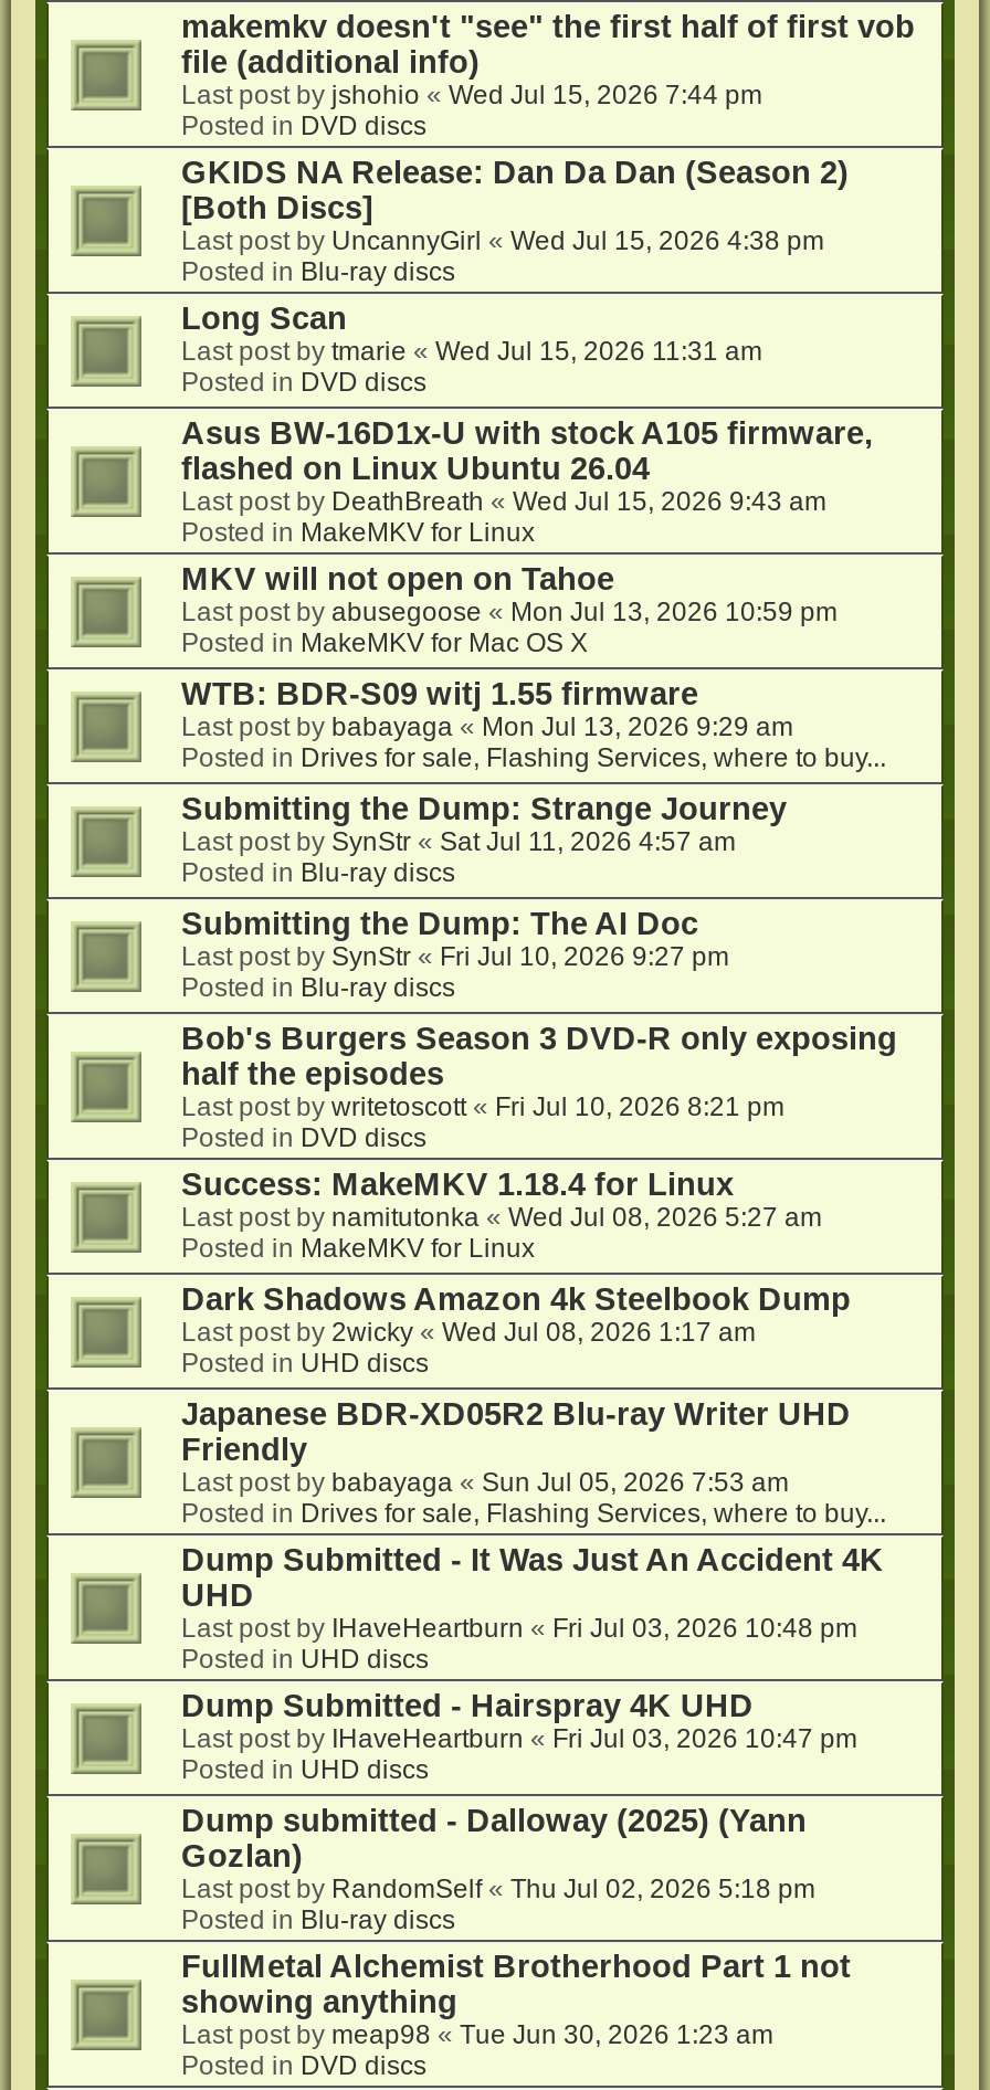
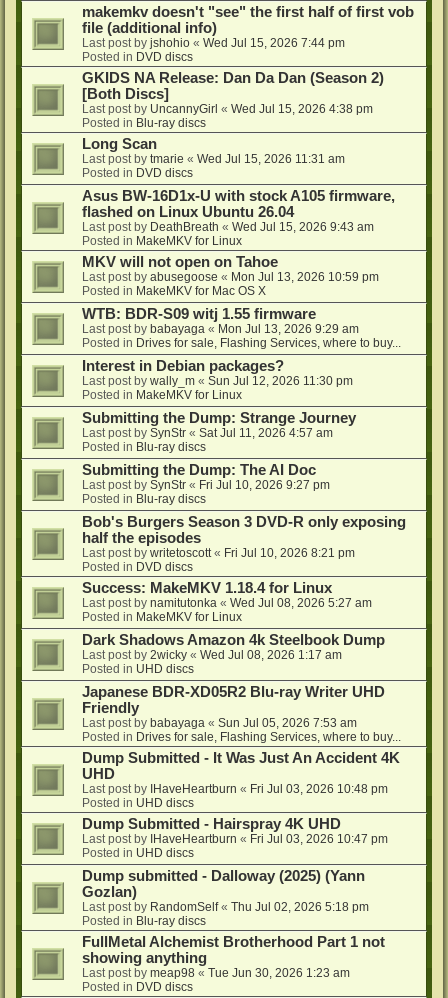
none -> [82,358,353,402] Interest in Debian packages? | Last post by wally_m «Sun Jul 12, 2026 11:30 pm | Posted in MakeMKV for Linux

